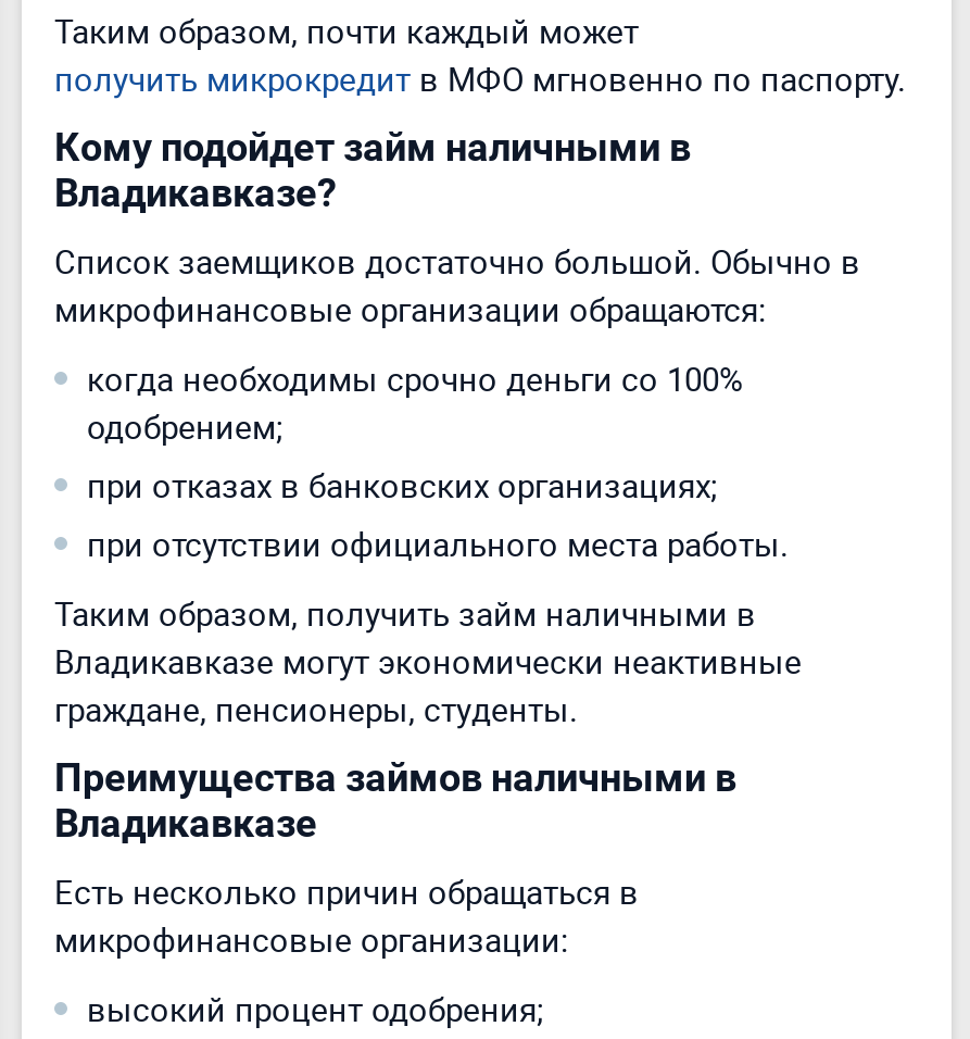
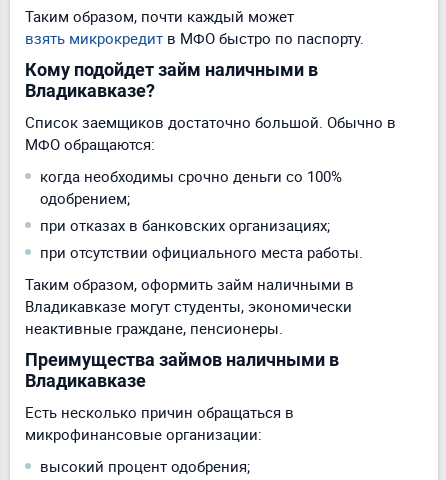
[54,57,906,100] получить микрокредит в МФО мгновенно по паспорту. -> [25,28,364,48] взять микрокредит в МФО быстро по паспорту.
[54,287,767,330] микрофинансовые организации обращаются: -> [25,134,155,154] МФО обращаются:
[54,591,802,730] Таким образом, получить займ наличными в | Владикавказе могут экономически неактивные | граждане, пенсионеры, студенты. -> [25,274,354,338] Таким образом, оформить займ наличными в | Владикавказе могут студенты, экономически | неактивные граждане, пенсионеры.

